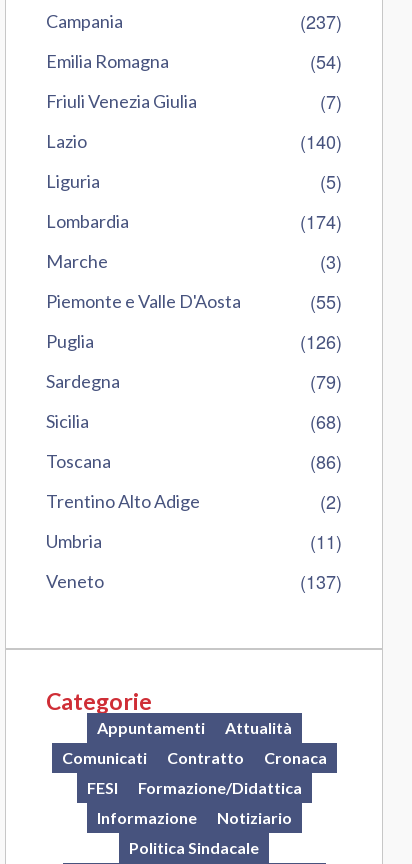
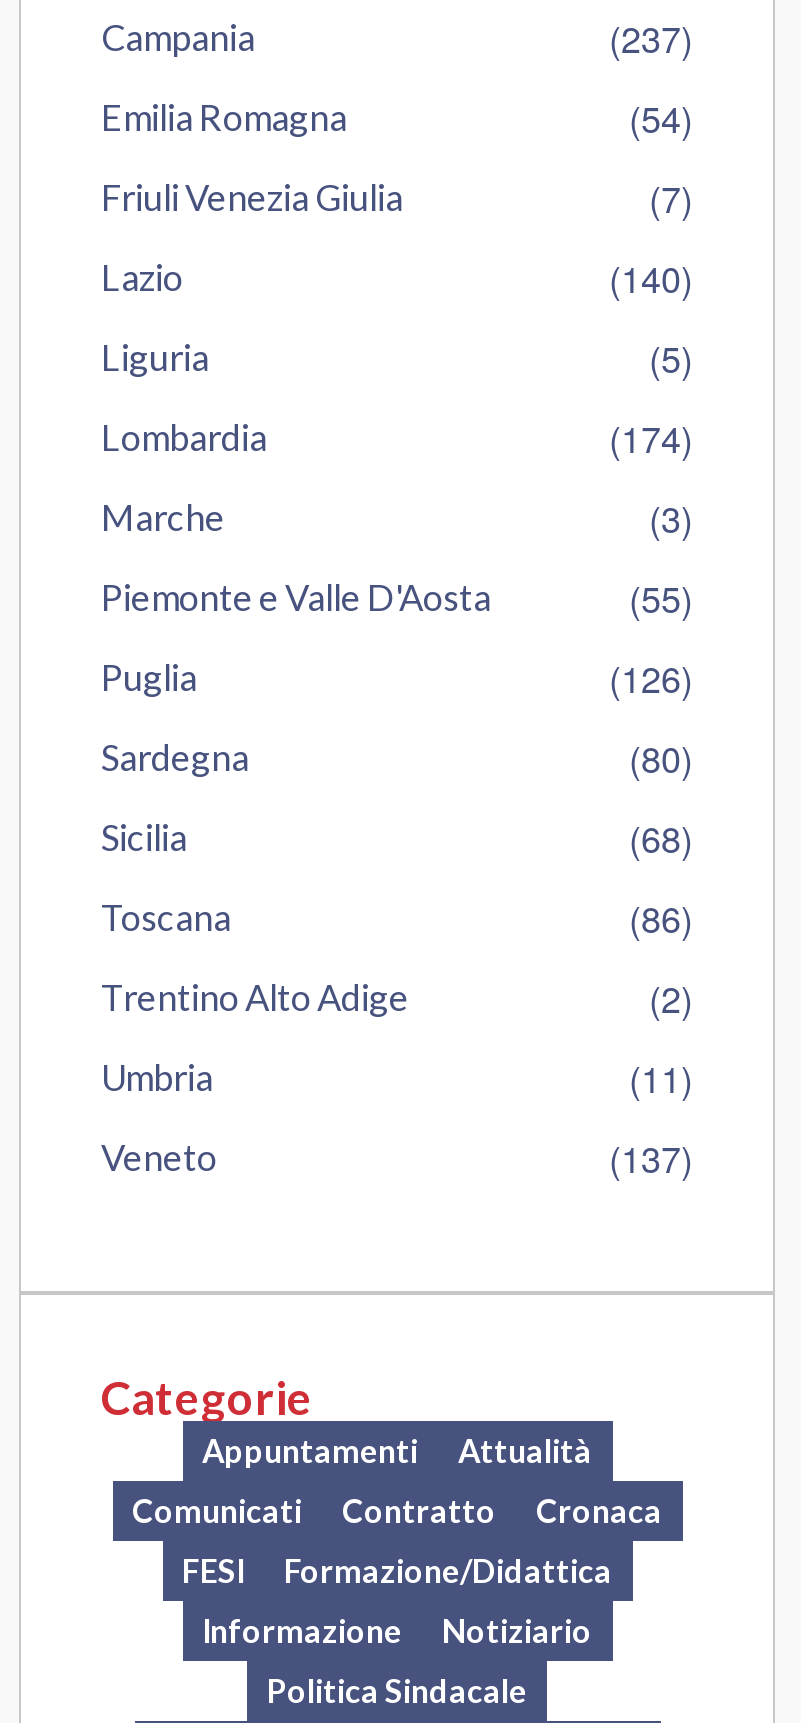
[310,368,342,394] (79) -> [629,731,693,783] (80)

